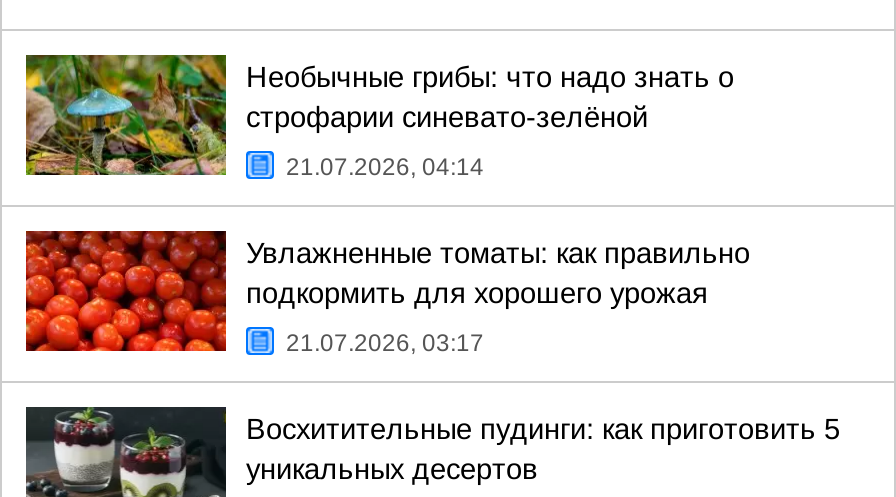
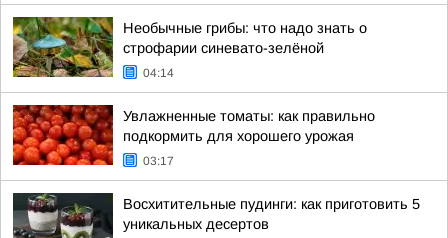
[286,153,484,181] 21.07.2026, 04:14 -> [143,66,174,80] 04:14
[286,329,484,357] 21.07.2026, 03:17 -> [143,154,174,168] 03:17

